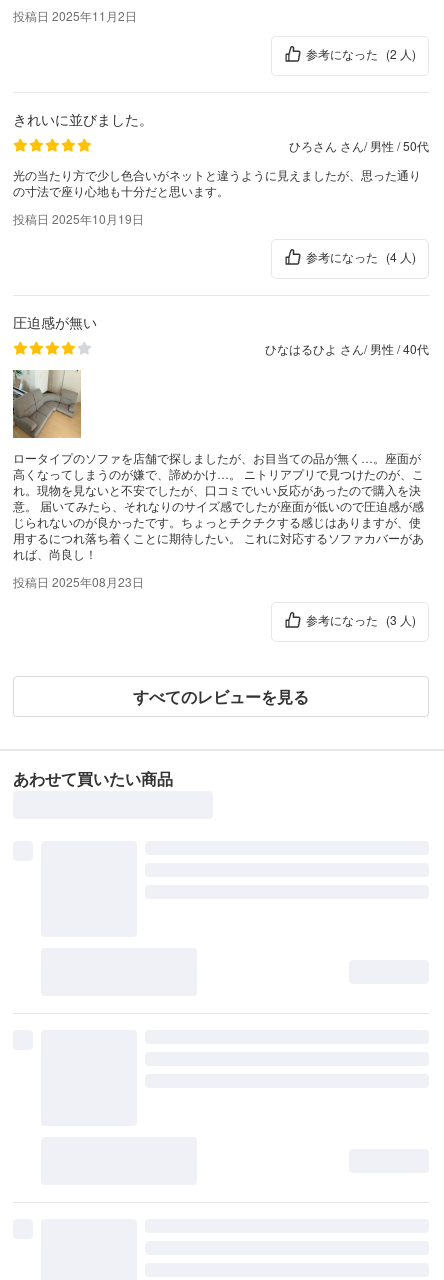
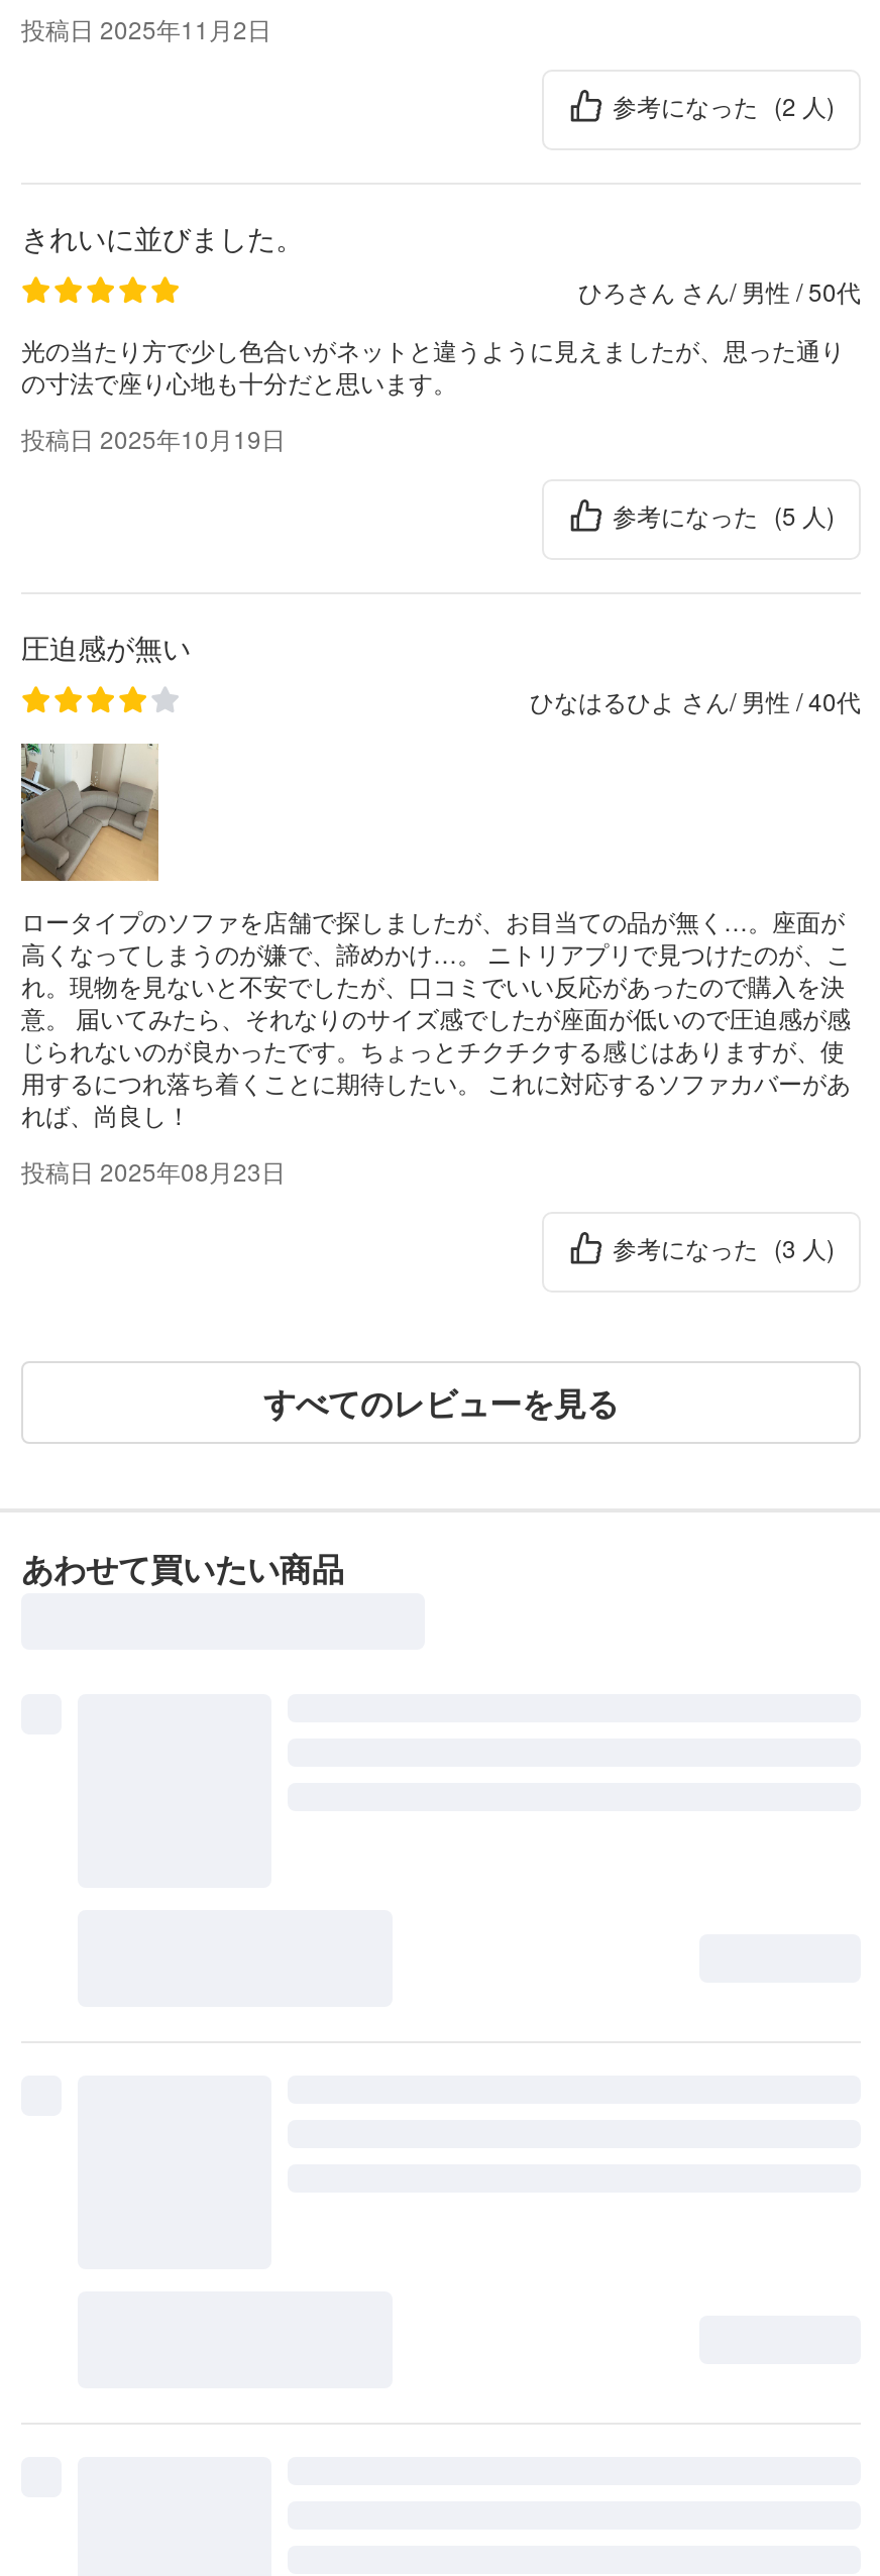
[306,248,416,265] 参考になった (4 人) -> [613,497,835,531] 参考になった (5 人)

